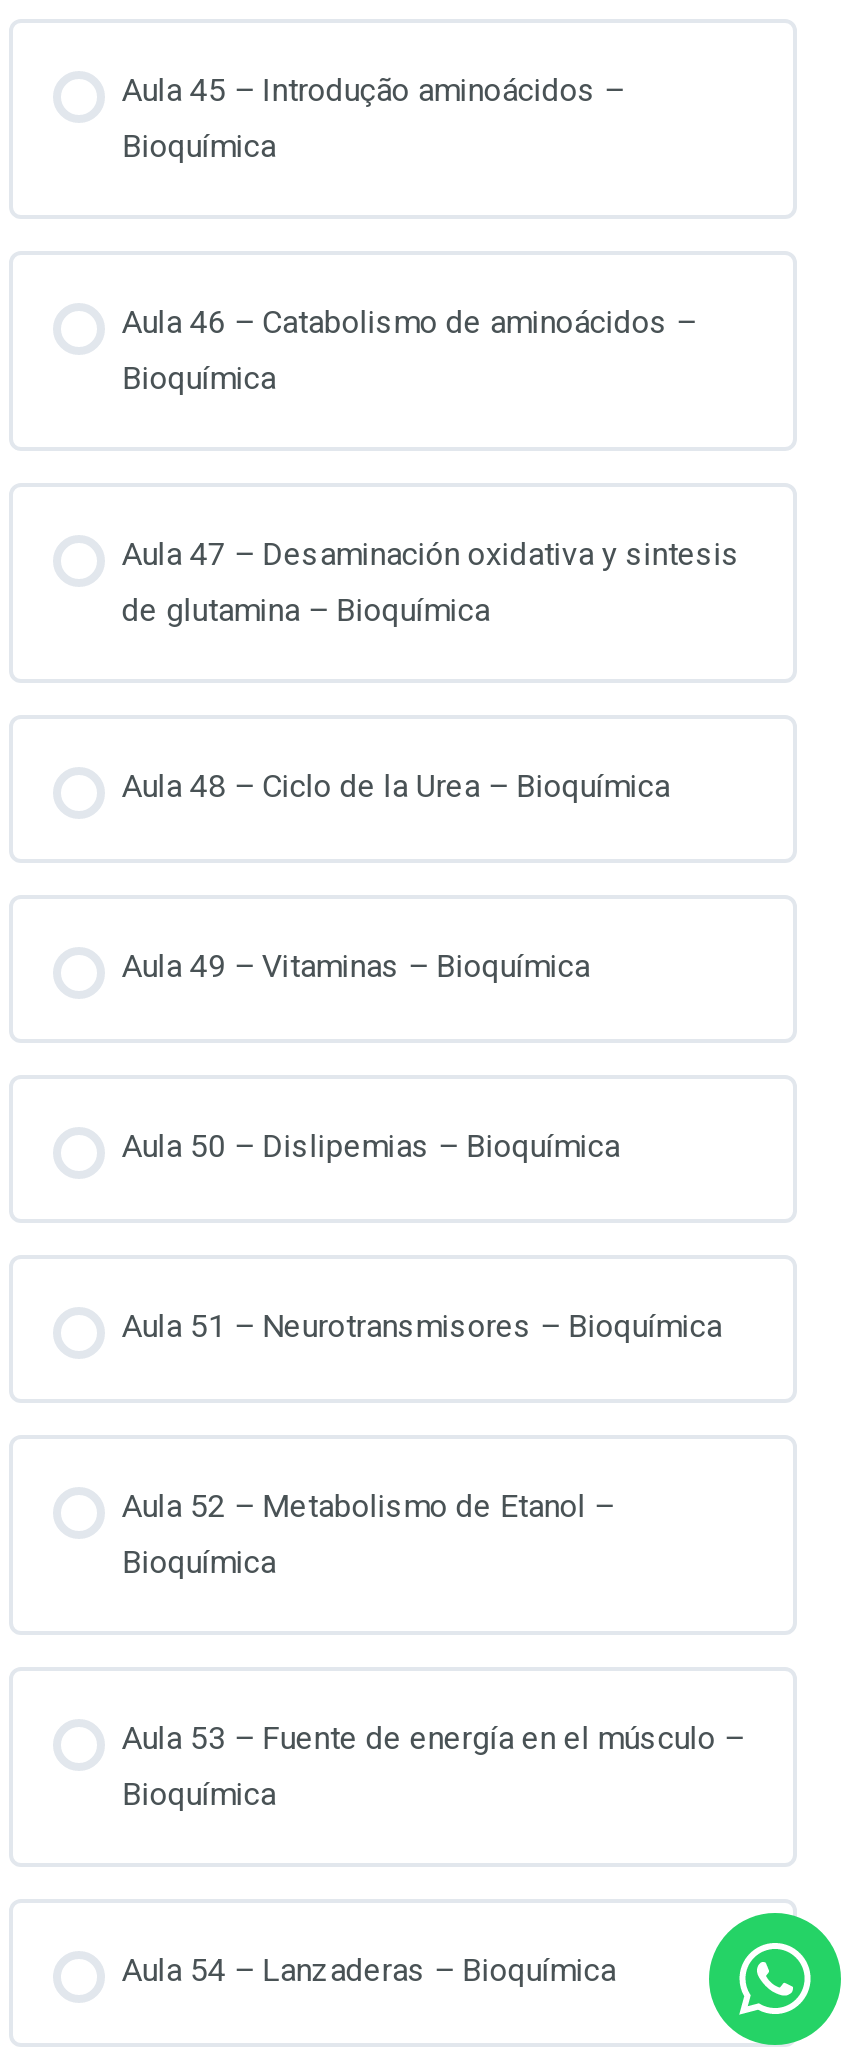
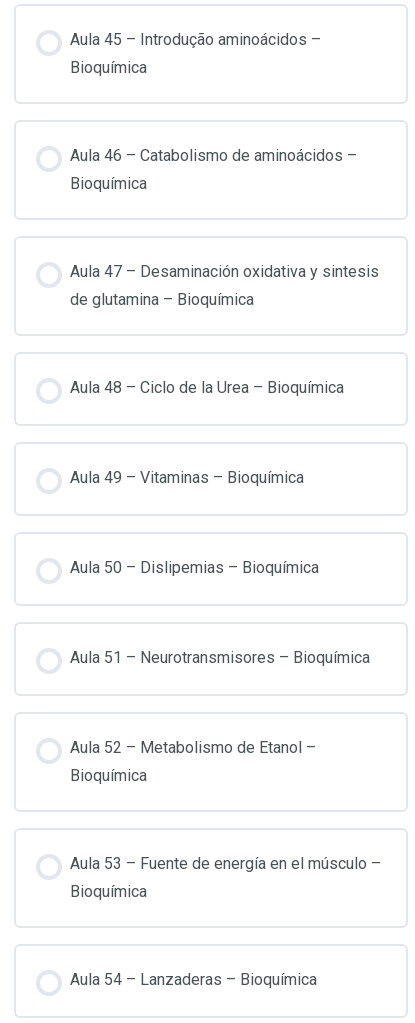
[707,1911,843,2047] [image] -> none

